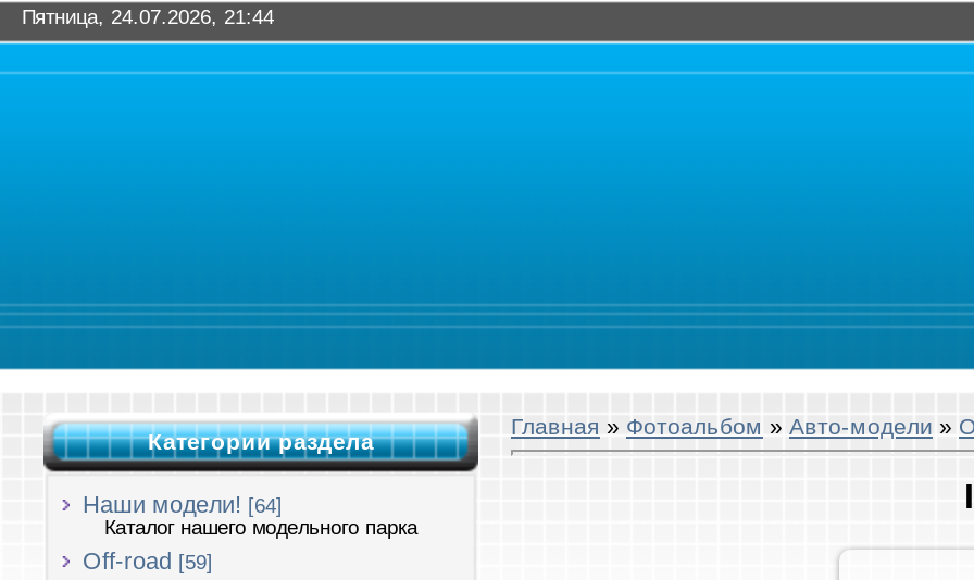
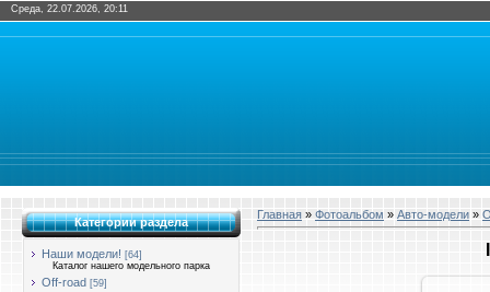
[22,7,274,28] Пятница, 24.07.2026, 21:44 -> [11,3,128,14] Среда, 22.07.2026, 20:11

